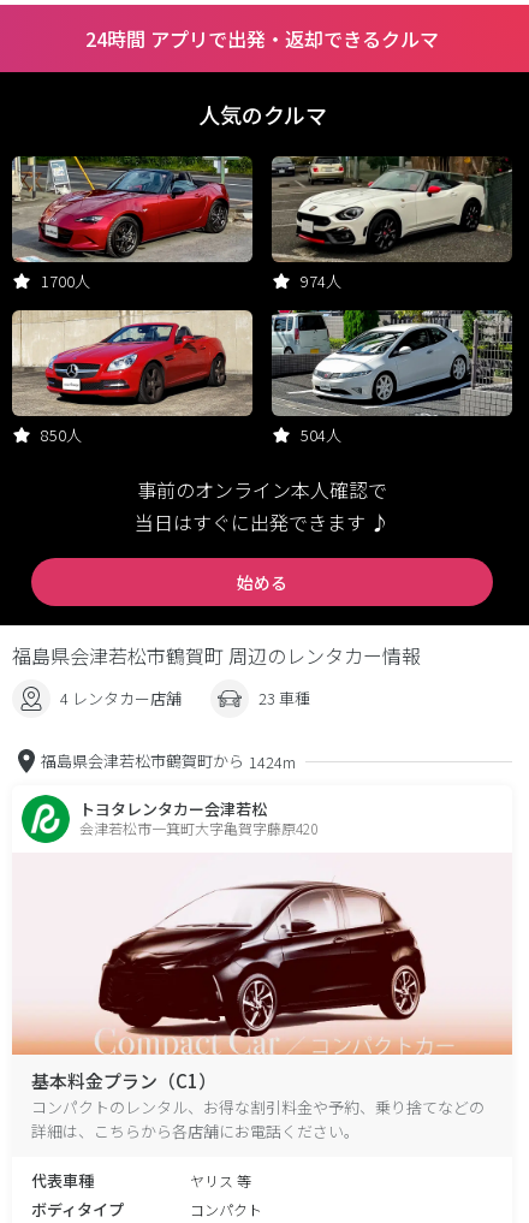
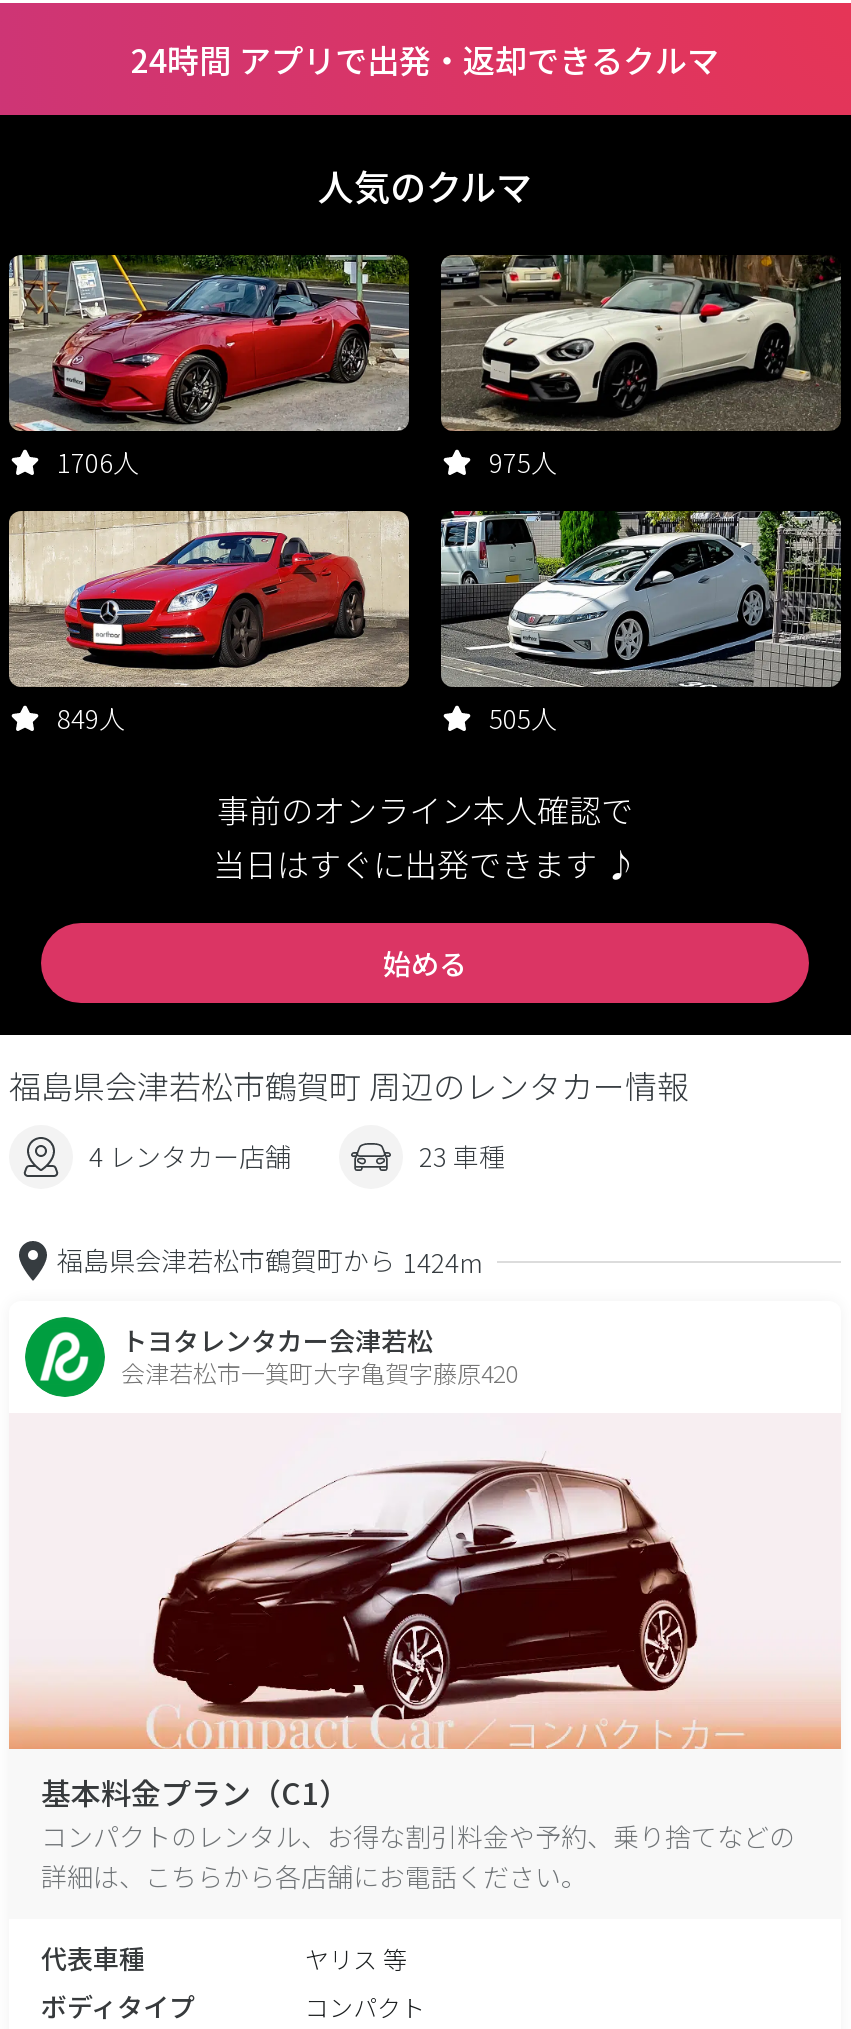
[41,269,90,292] 1700人 -> [57,443,139,481] 1706人
[301,269,341,292] 974人 -> [489,443,557,481] 975人
[41,423,82,446] 850人 -> [57,699,125,737] 849人
[301,423,341,446] 504人 -> [489,699,557,737] 505人

